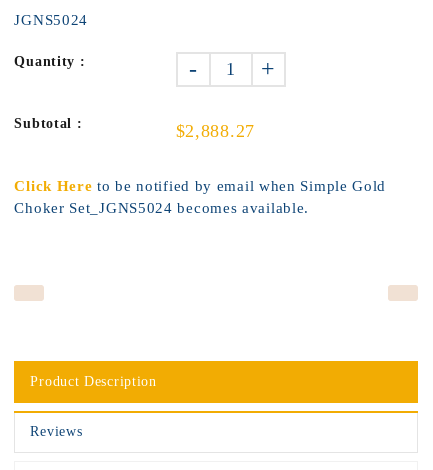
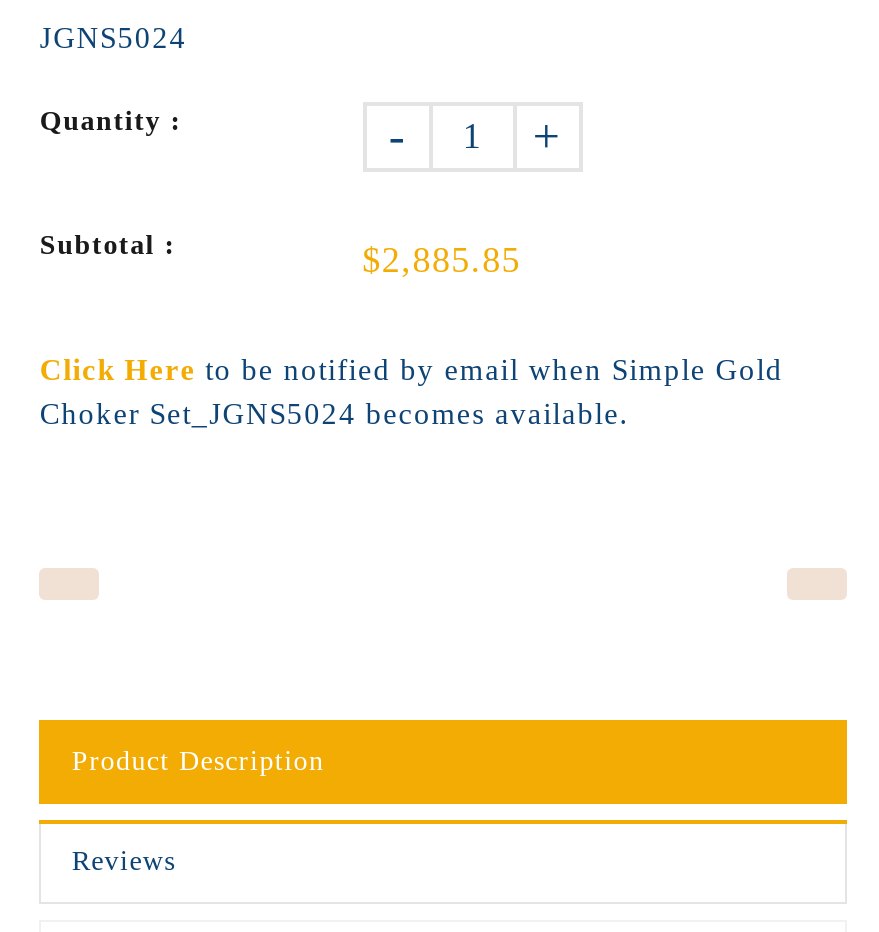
[176,121,255,141] $2,888.27 -> [362,241,521,281] $2,885.85

